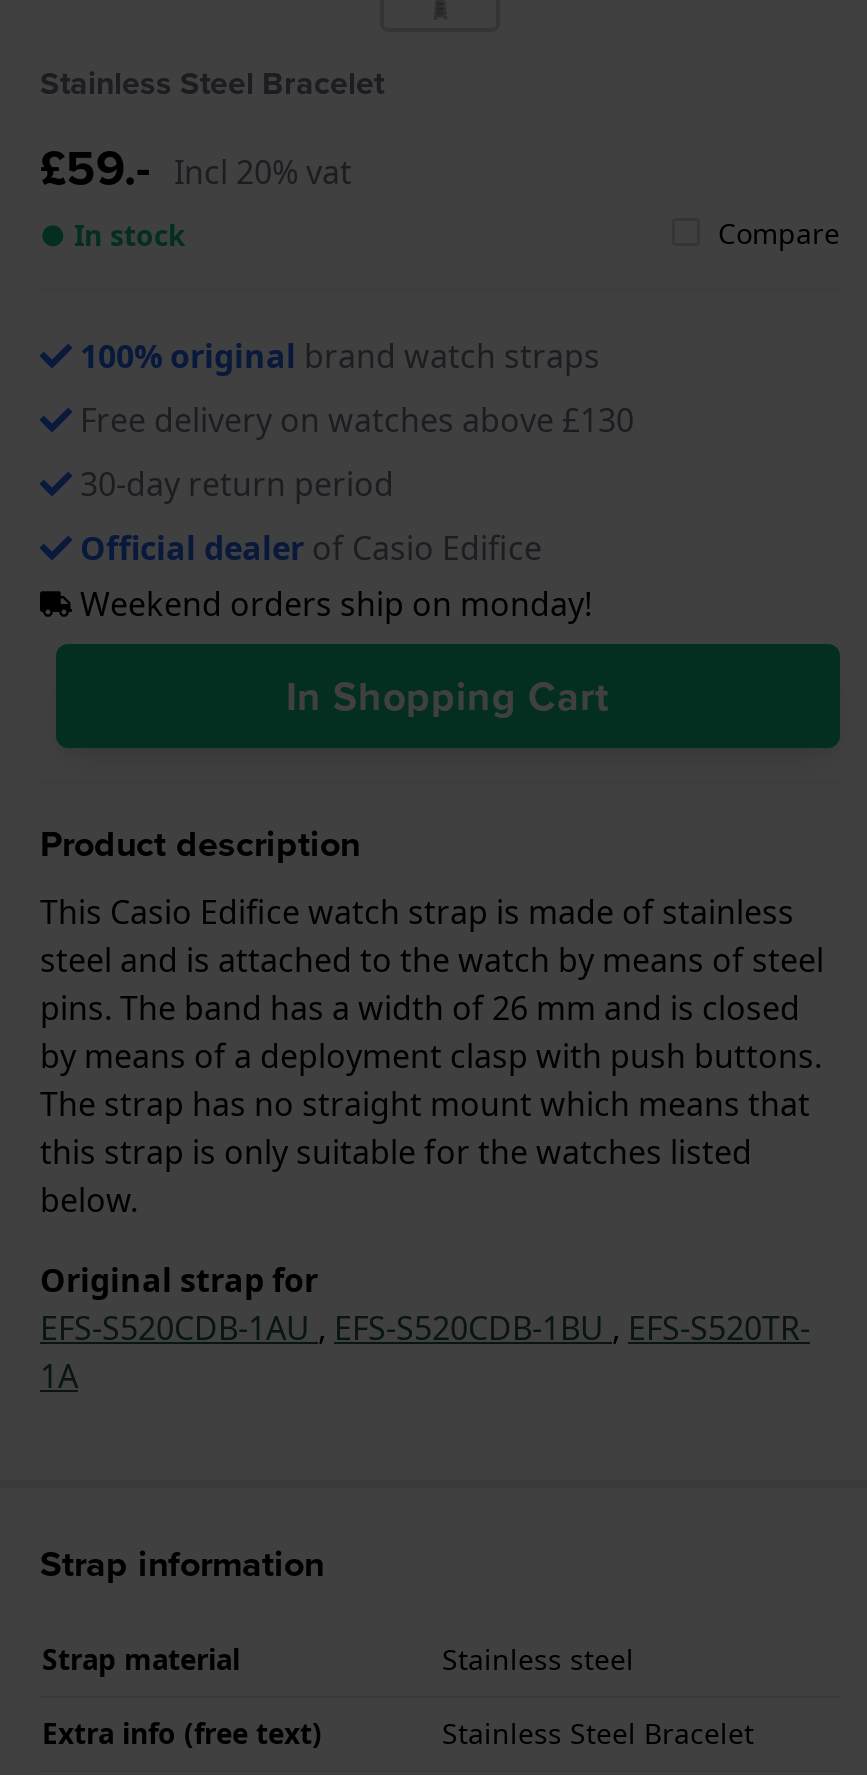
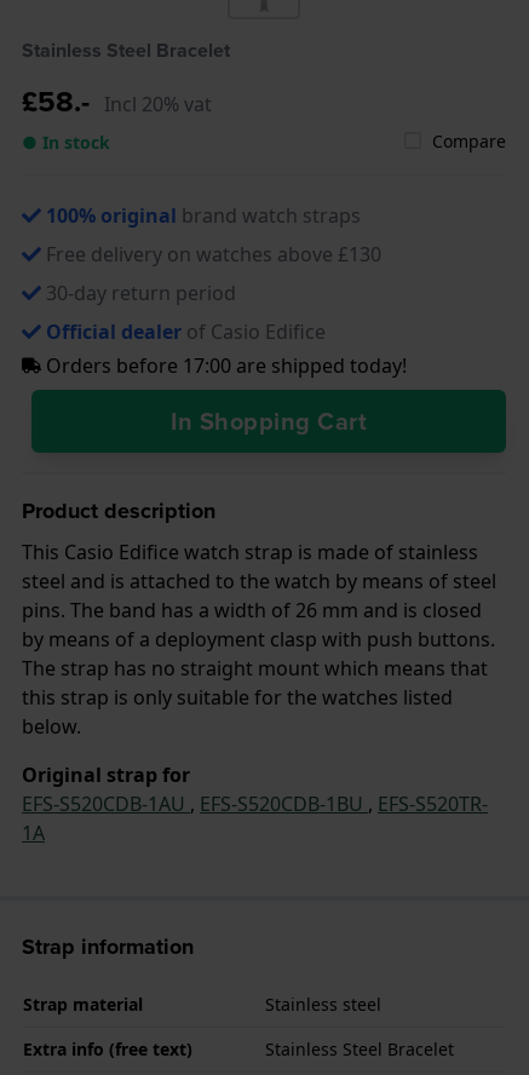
[40,132,352,202] £59.- Incl 20% vat -> [22,80,212,122] £58.- Incl 20% vat
[72,582,592,626] Weekend orders ship on monday! -> [41,352,407,379] Orders before 17:00 are shipped today!

